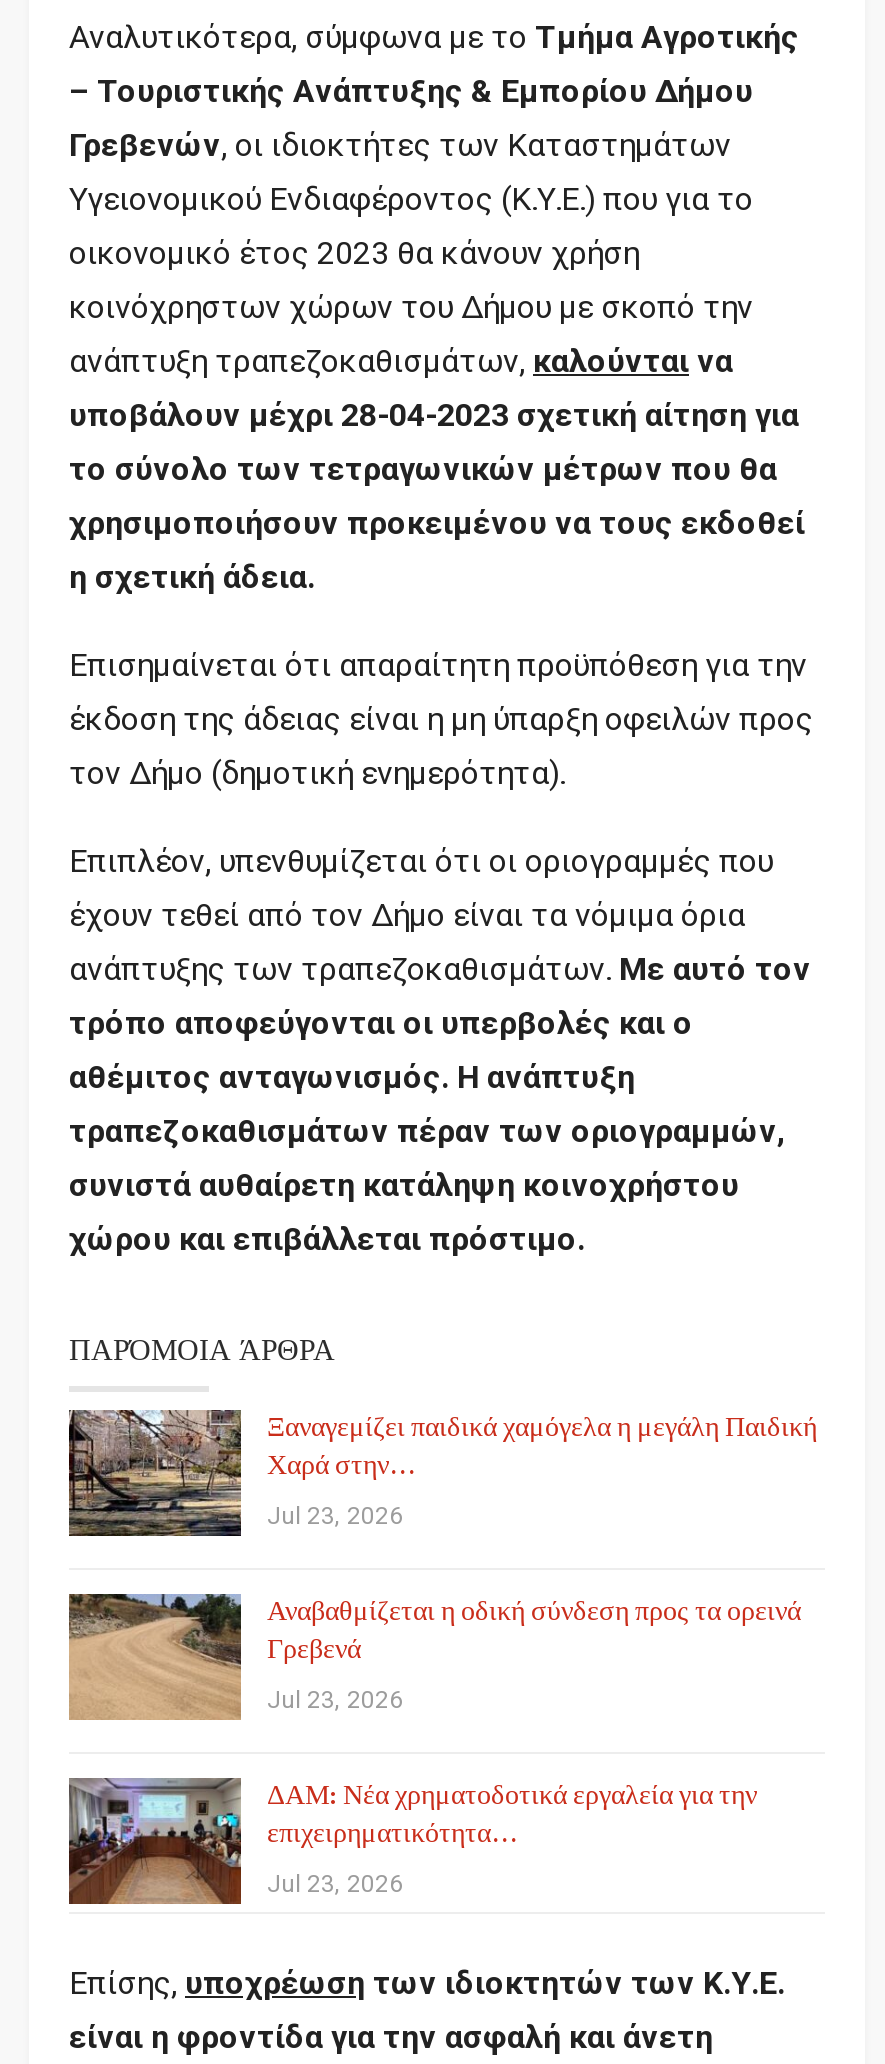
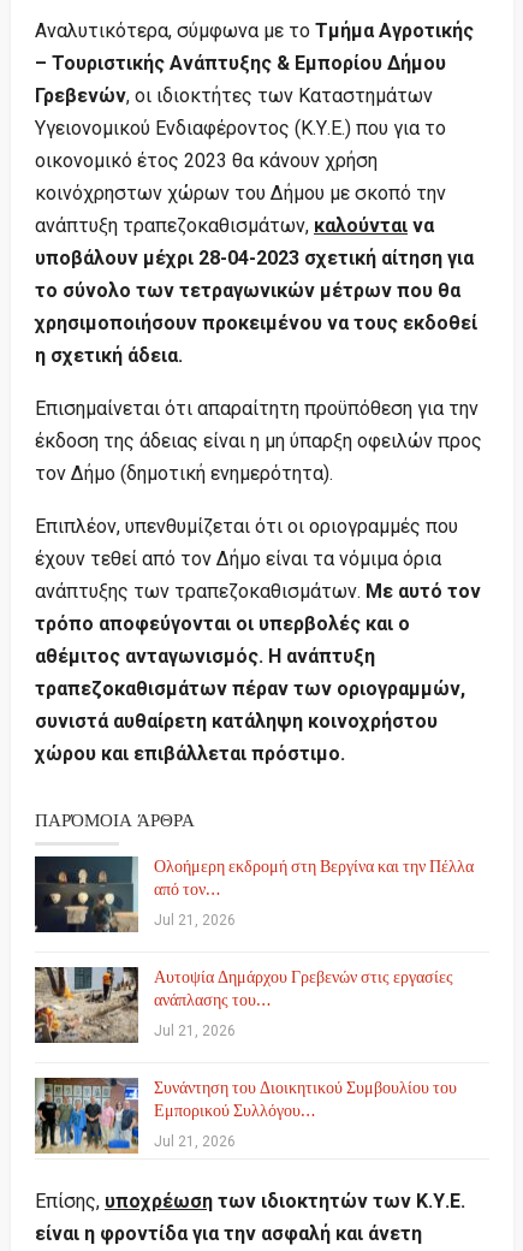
[67,1408,817,1538] [image] | Ξαναγεμίζει παιδικά χαμόγελα η μεγάλη Παιδική | Χαρά στην… -> [34,855,474,933] [image] | Ολοήμερη εκδρομή στη Βεργίνα και την Πέλλα | από τον…
[267,1501,403,1529] Jul 23, 2026 -> [154,911,236,928] Jul 21, 2026
[67,1592,801,1722] [image] | Αναβαθμίζεται η οδική σύνδεση προς τα ορεινά | Γρεβενά -> [34,966,453,1044] [image] | Αυτοψία Δημάρχου Γρεβενών στις εργασίες | ανάπλασης του…
[267,1685,403,1713] Jul 23, 2026 -> [154,1022,236,1039] Jul 21, 2026
[69,1776,757,1906] [image] | ΔΑΜ: Νέα χρηματοδοτικά εργαλεία για την | επιχειρηματικότητα… -> [34,1077,457,1155] [image] | Συνάντηση του Διοικητικού Συμβουλίου του | Εμπορικού Συλλόγου…
[267,1869,403,1897] Jul 23, 2026 -> [154,1133,236,1149] Jul 21, 2026

